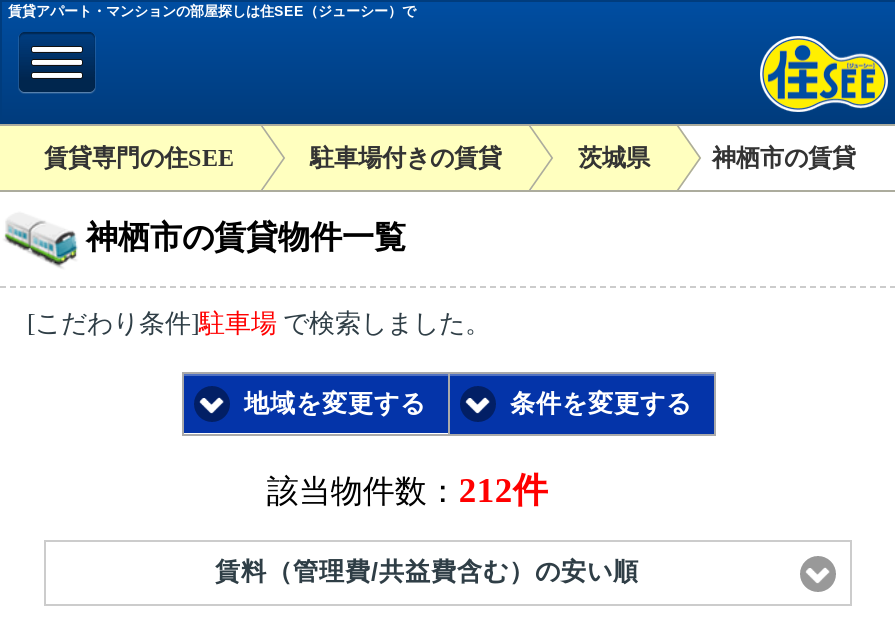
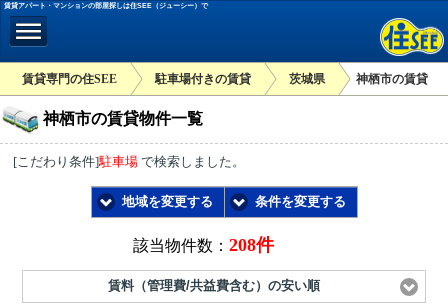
[267,469,549,509] 該当物件数：212件 -> [133,235,274,255] 該当物件数：208件

